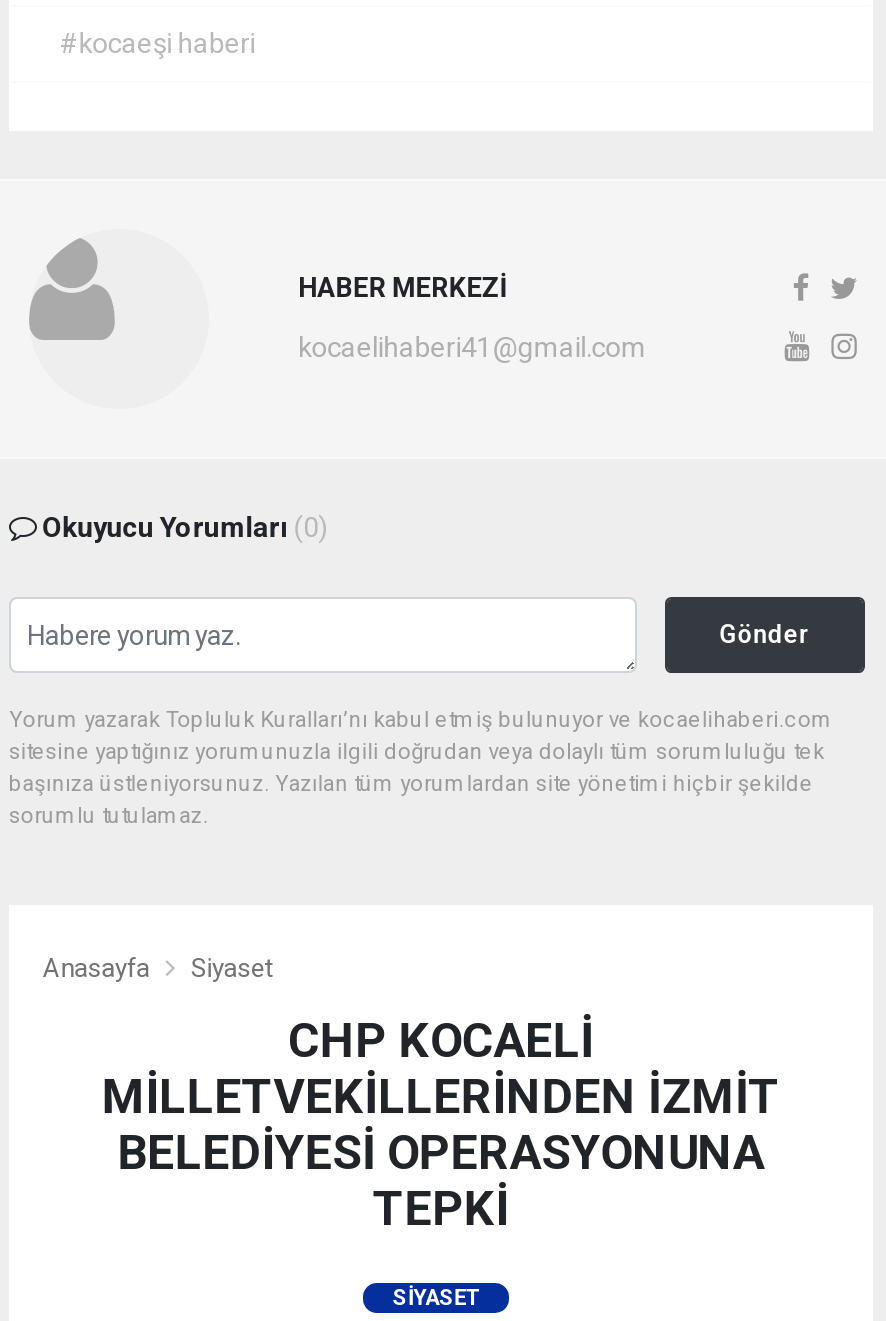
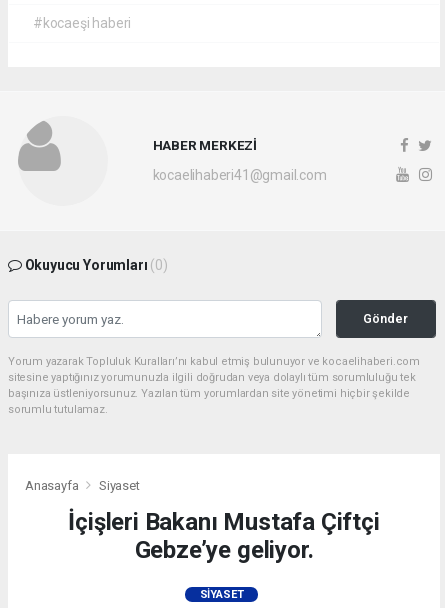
[102,1013,780,1237] CHP KOCAELİ | MİLLETVEKİLLERİNDEN İZMİT | BELEDİYESİ OPERASYONUNA | TEPKİ -> [68,508,380,564] İçişleri Bakanı Mustafa Çiftçi | Gebze’ye geliyor.

